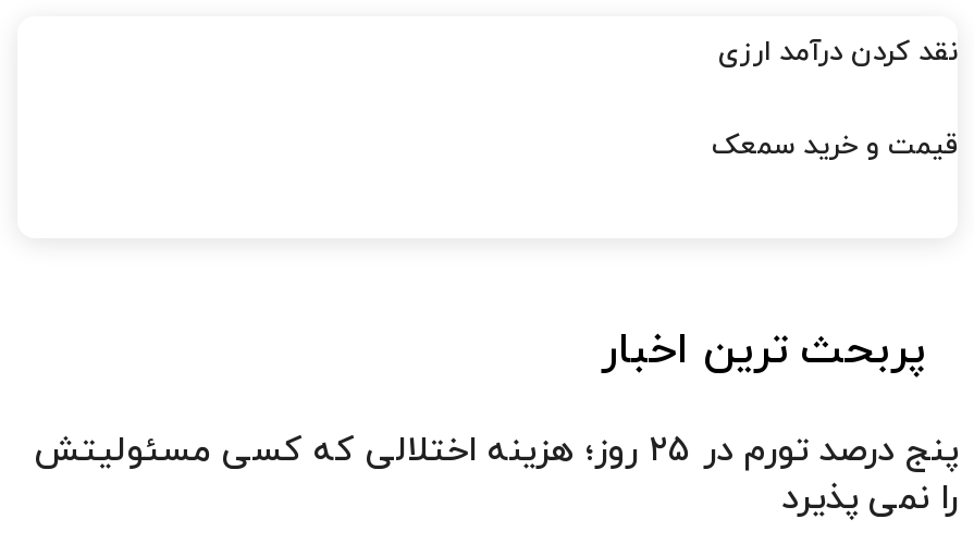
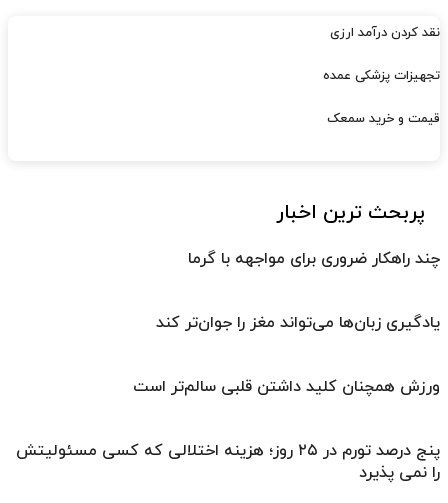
none -> [323,67,440,85] تجهیزات پزشکی عمده
none -> [133,248,440,398] چند راهکار ضروری برای مواجهه با گرما | یادگیری زبان‌ها می‌تواند مغز را جوان‌تر کند | ورزش همچنان کلید داشتن قلبی سالم‌تر است

